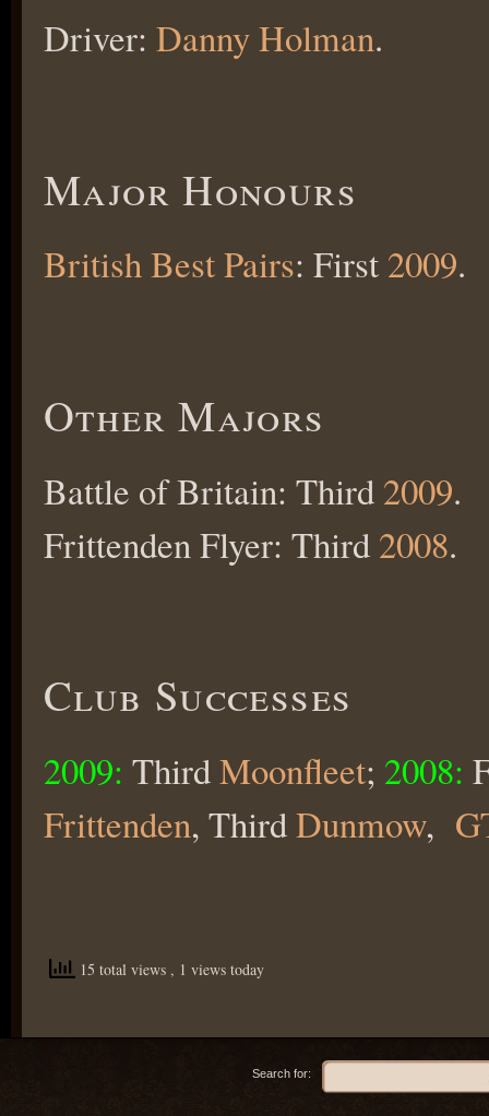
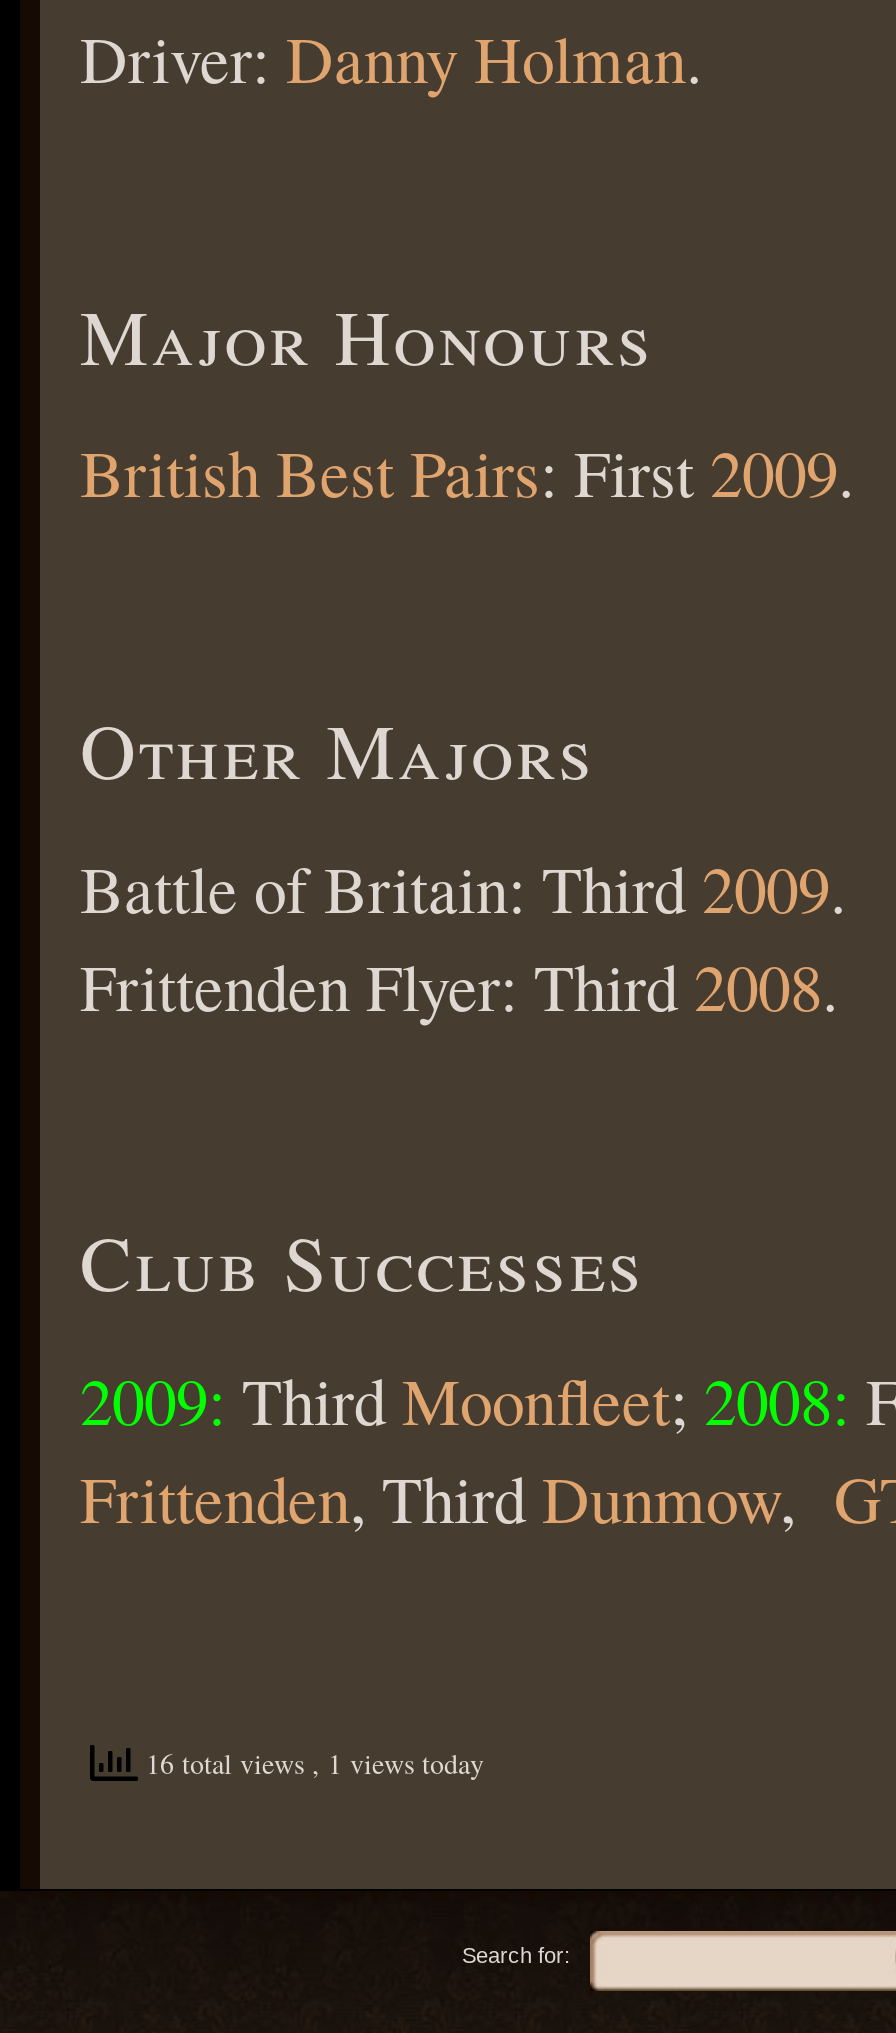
[75,958,264,979] 15 total views, 1 views today -> [138,1744,484,1782] 16 total views, 1 views today

